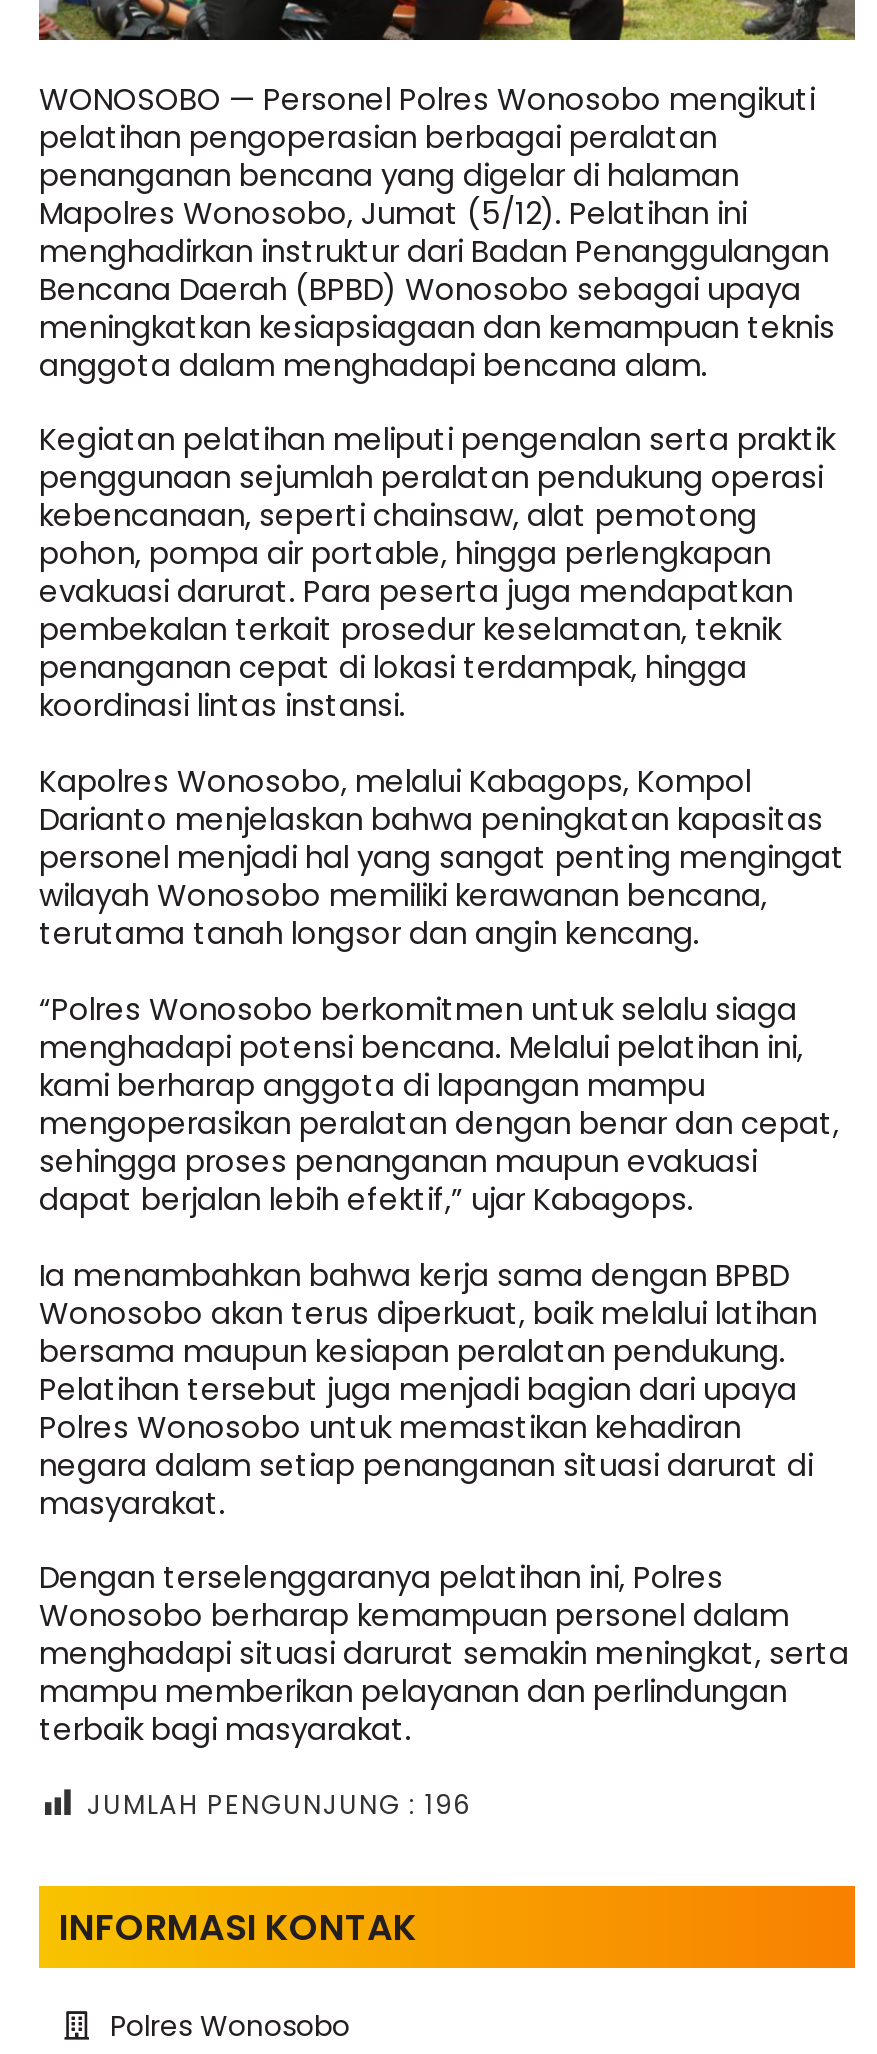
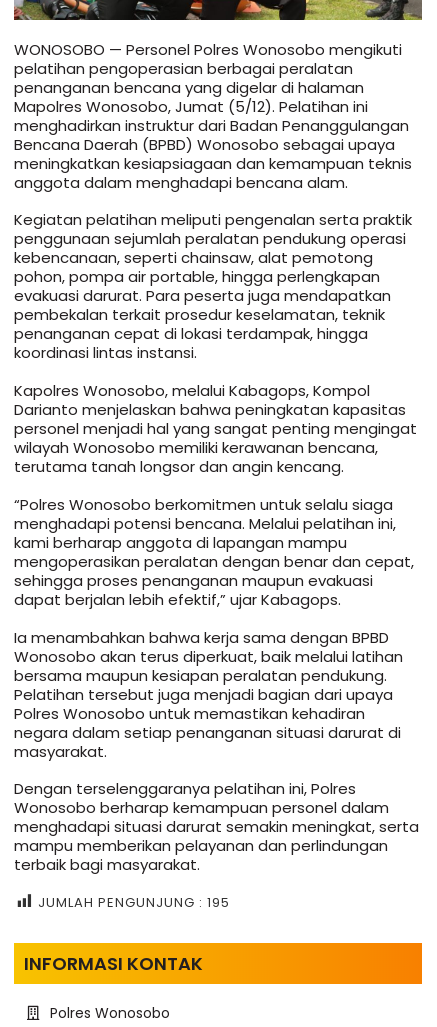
[87,1786,471,1824] JUMLAH PENGUNJUNG : 196 -> [38,893,230,912] JUMLAH PENGUNJUNG : 195

